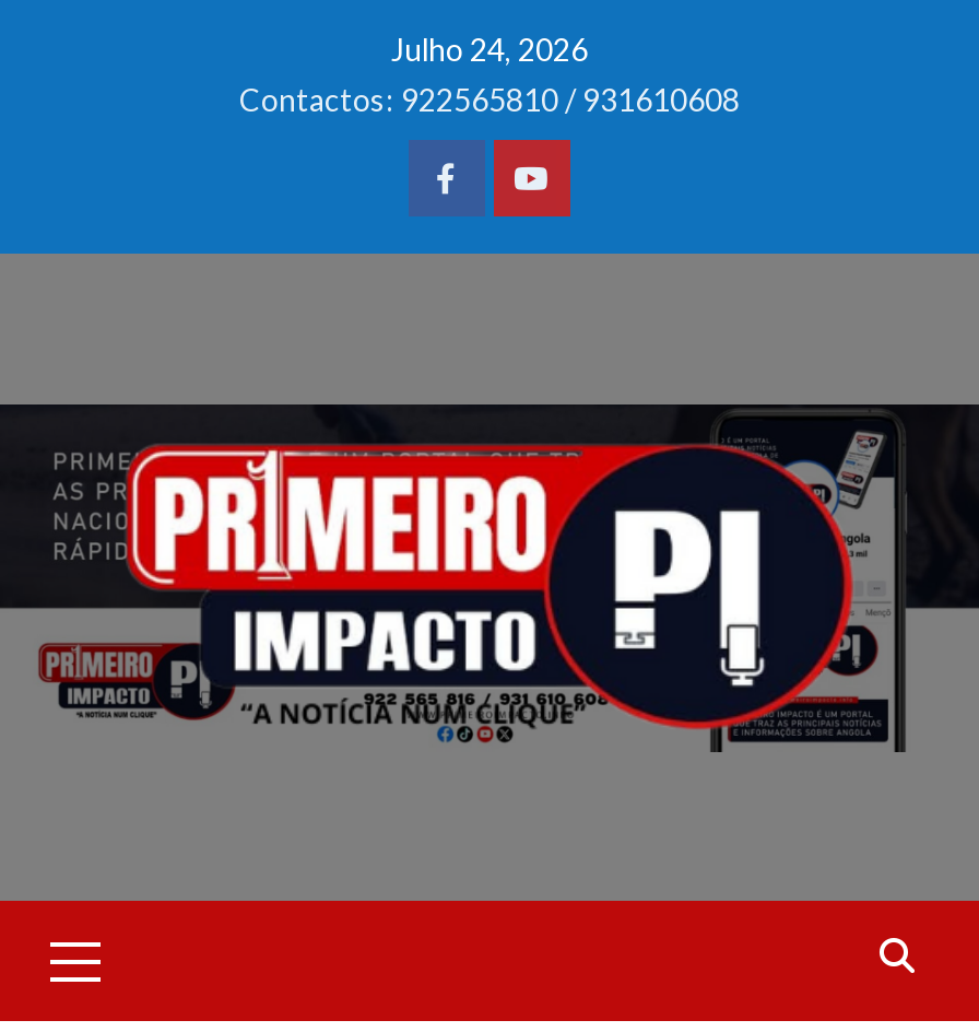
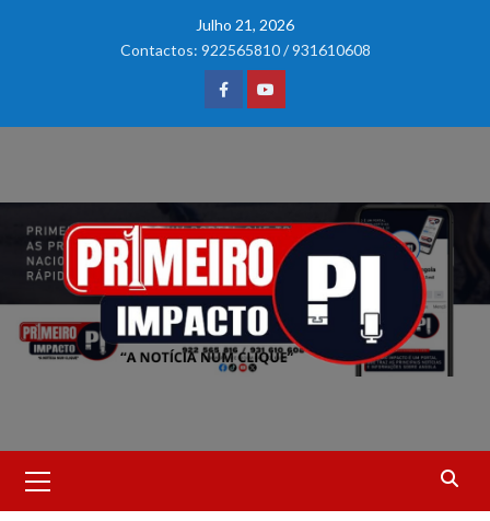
[391,31,588,68] Julho 24, 2026 -> [196,15,294,34] Julho 21, 2026

